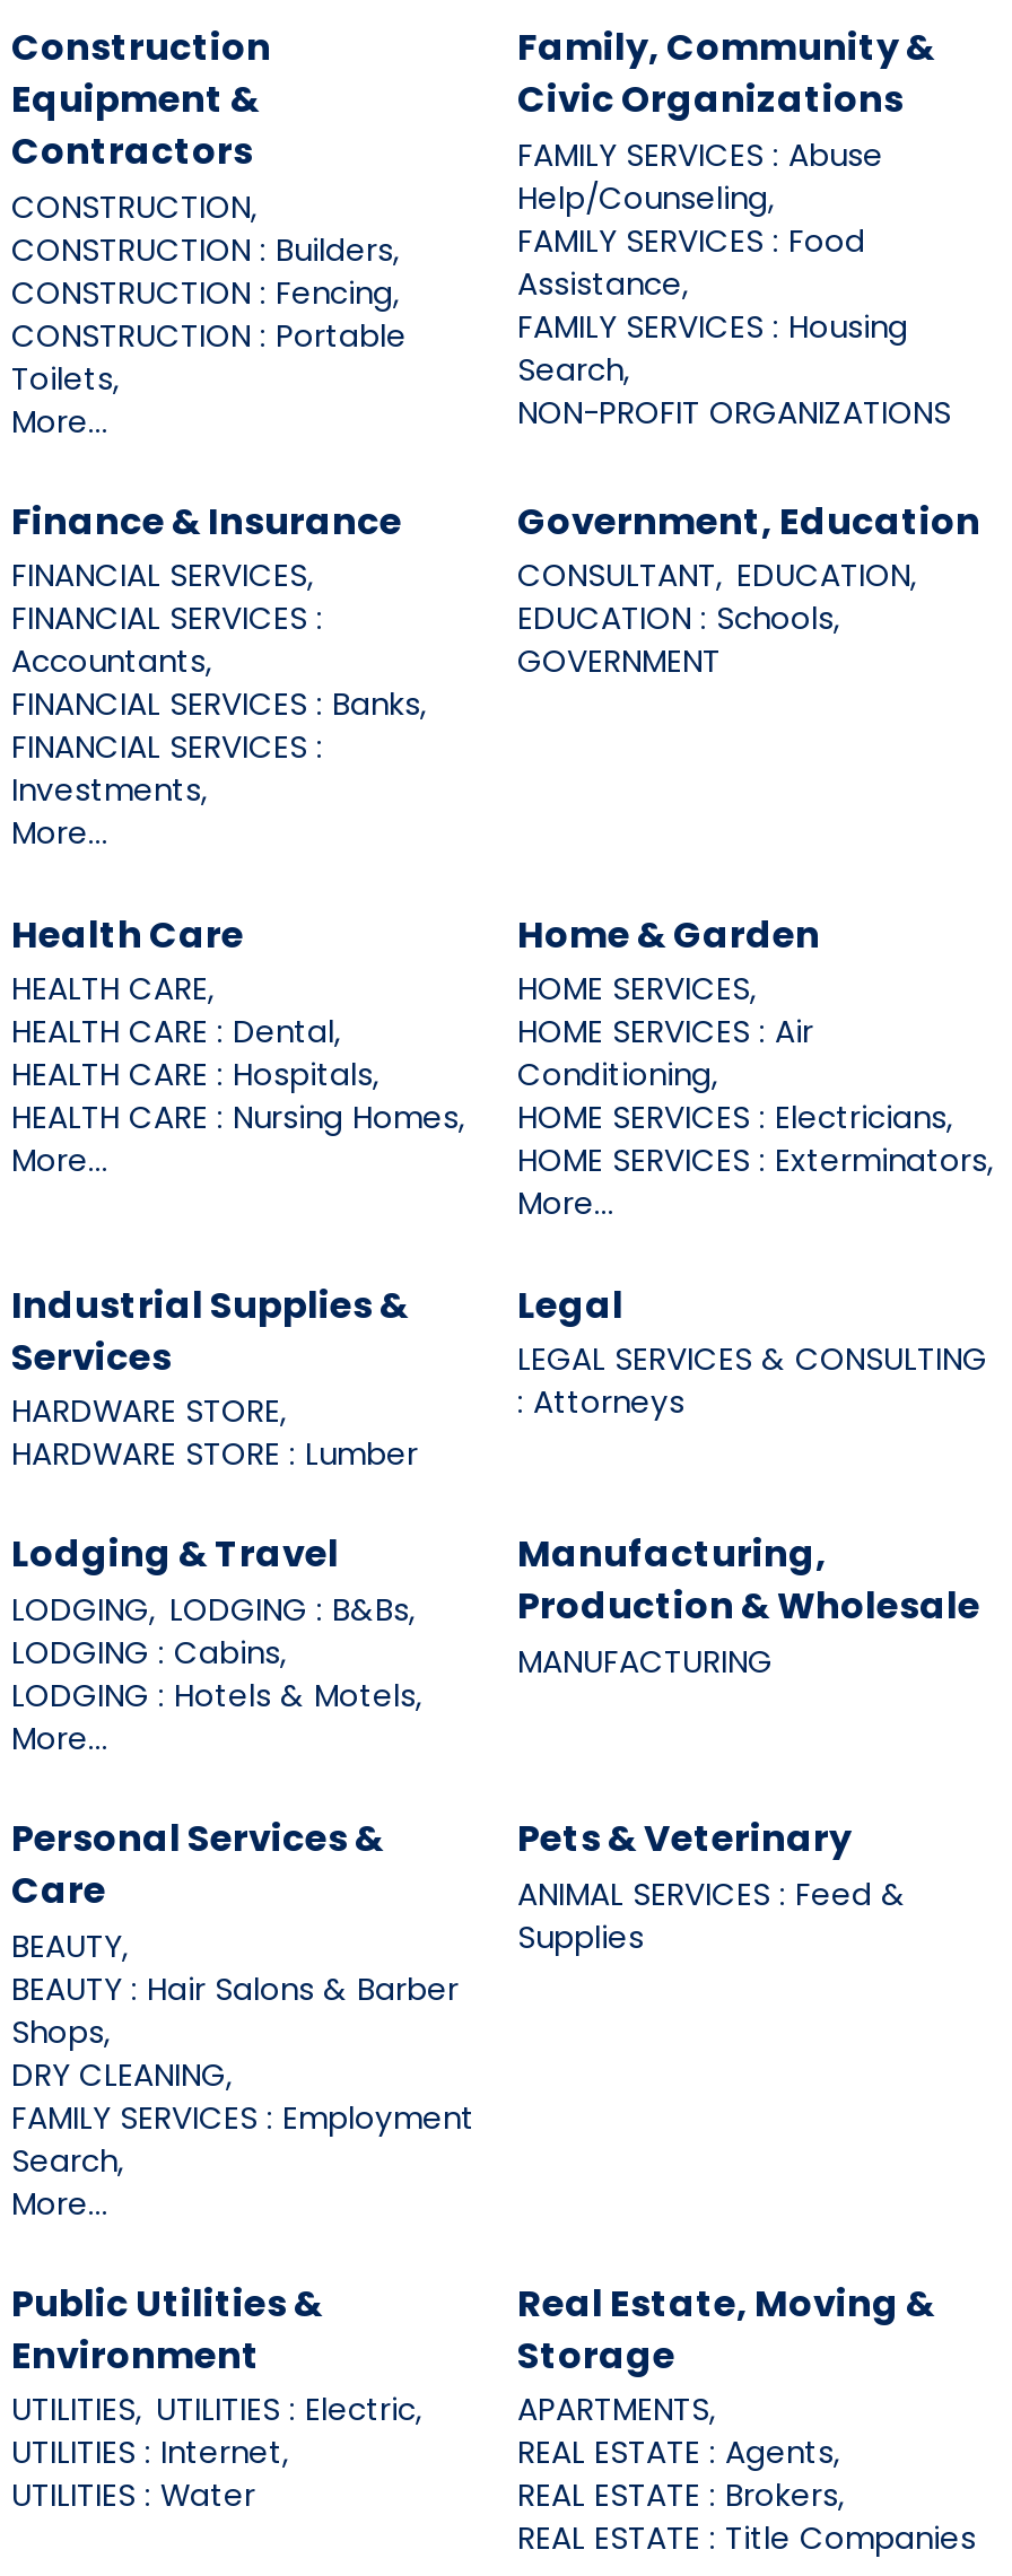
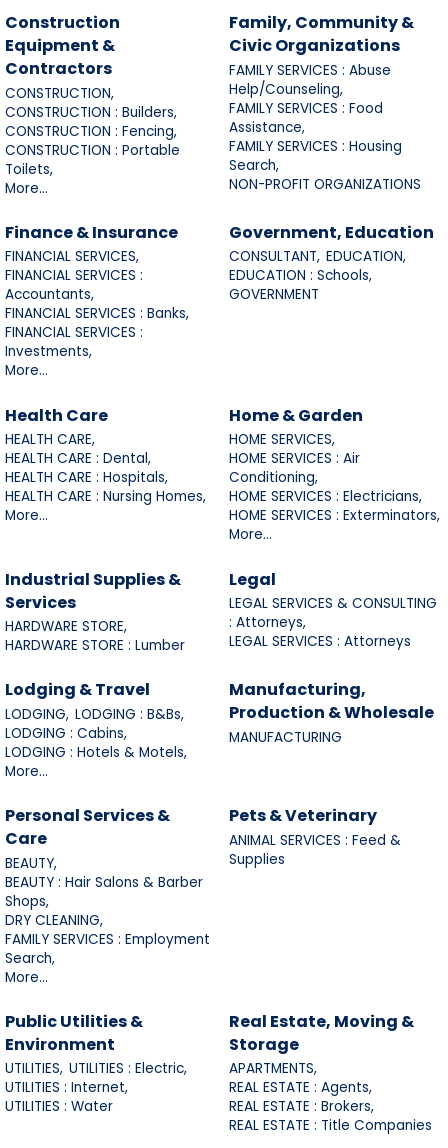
[517,1381,684,1424] : Attorneys -> [229,613,411,651] : Attorneys, | LEGAL SERVICES : Attorneys

